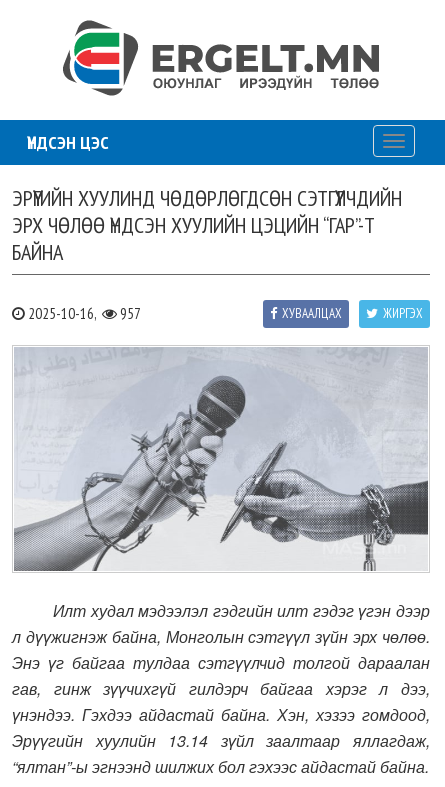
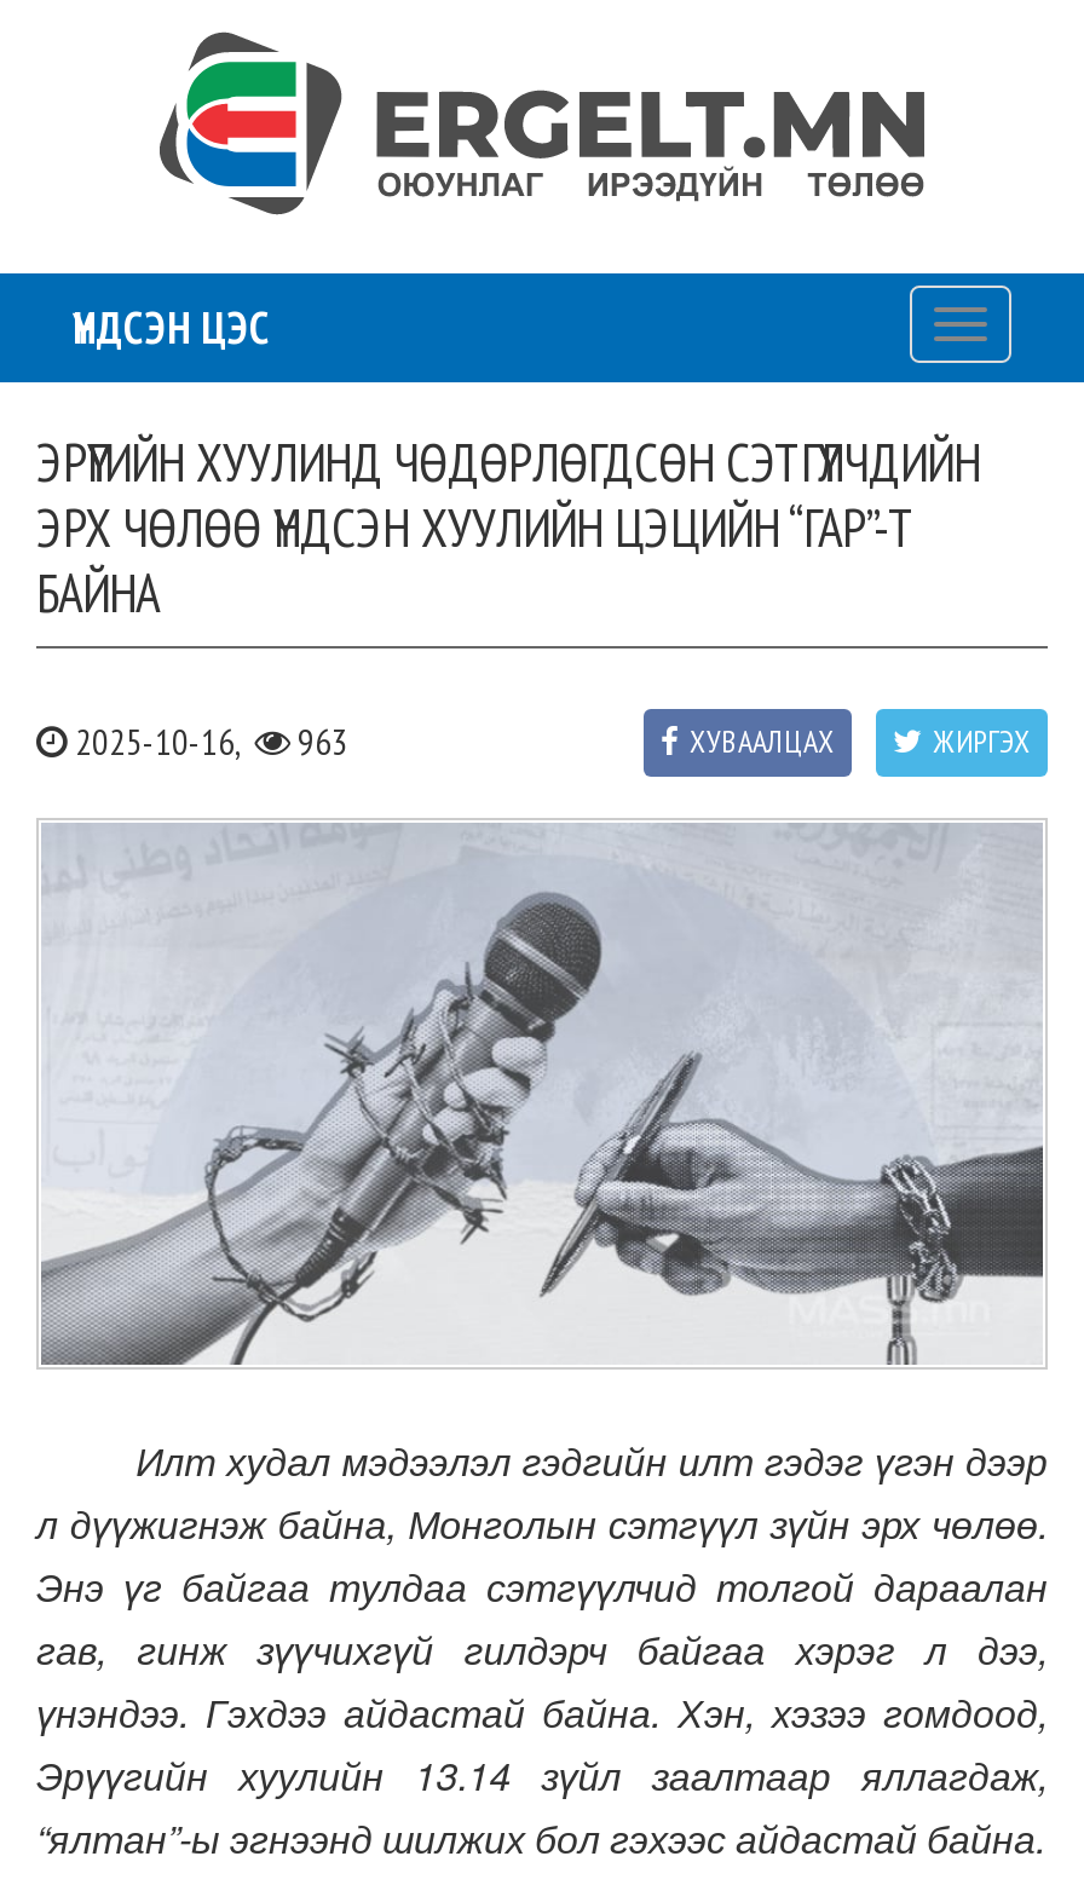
[25,304,141,323] 2025-10-16, 957 -> [68,719,348,765] 2025-10-16, 963

